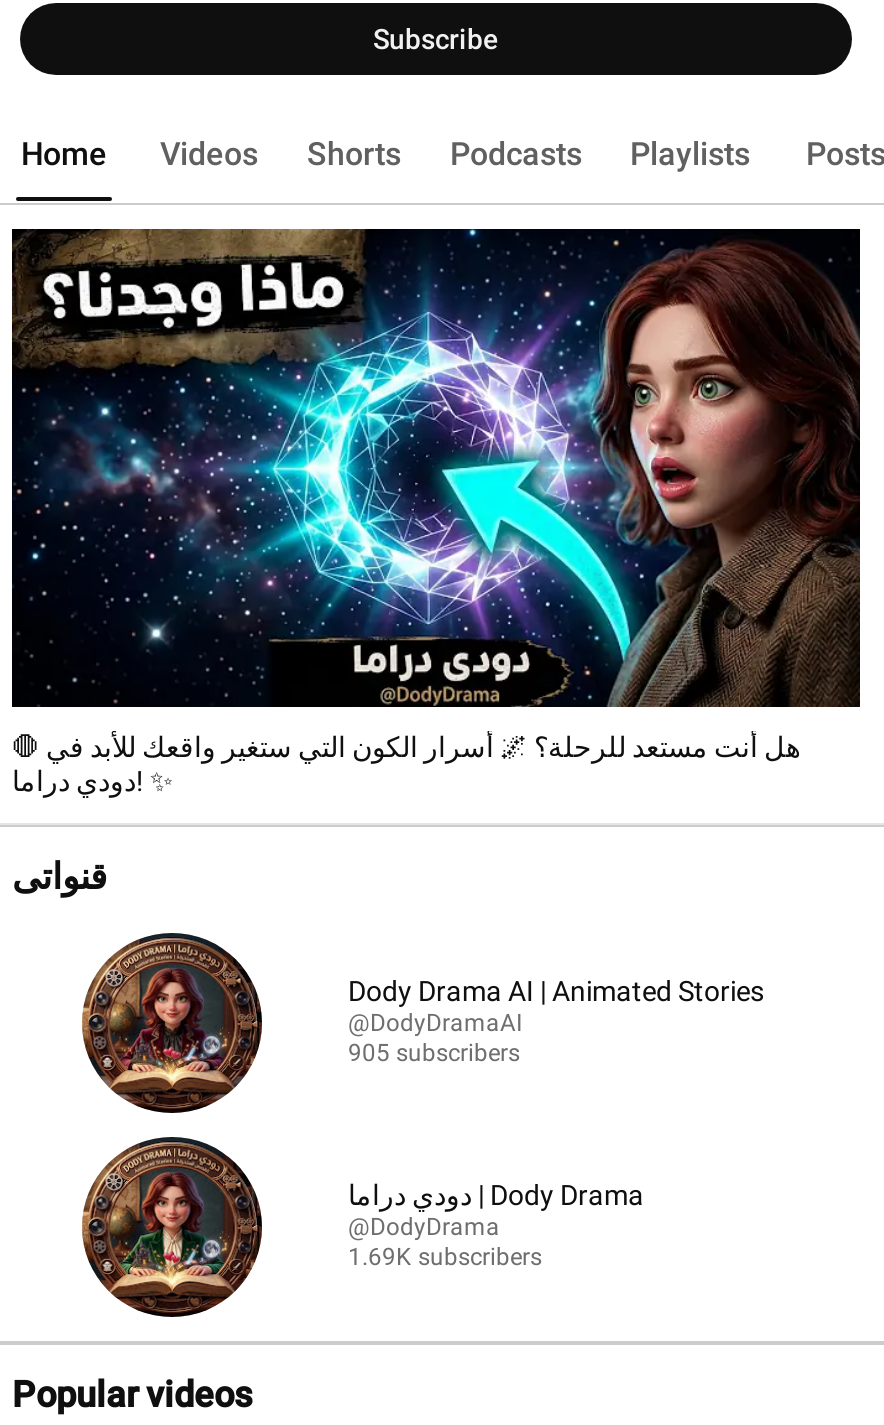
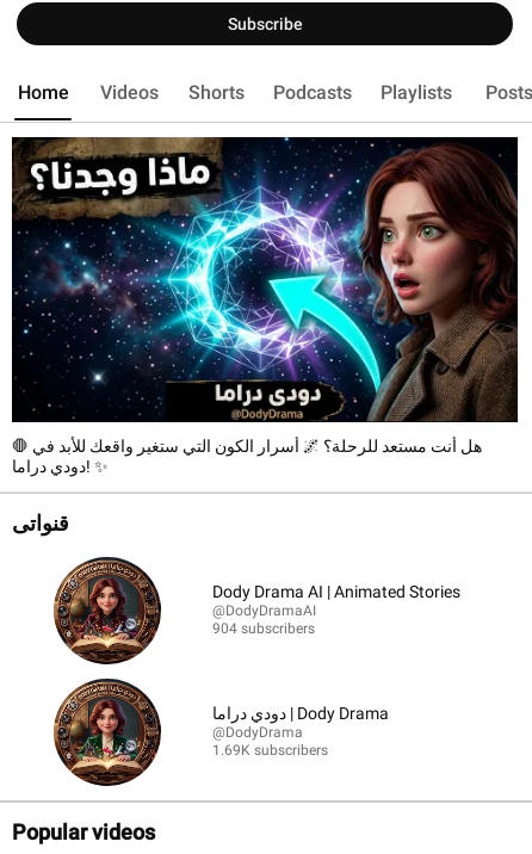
[348,1039,520,1067] 905 subscribers -> [212,620,315,637] 904 subscribers

